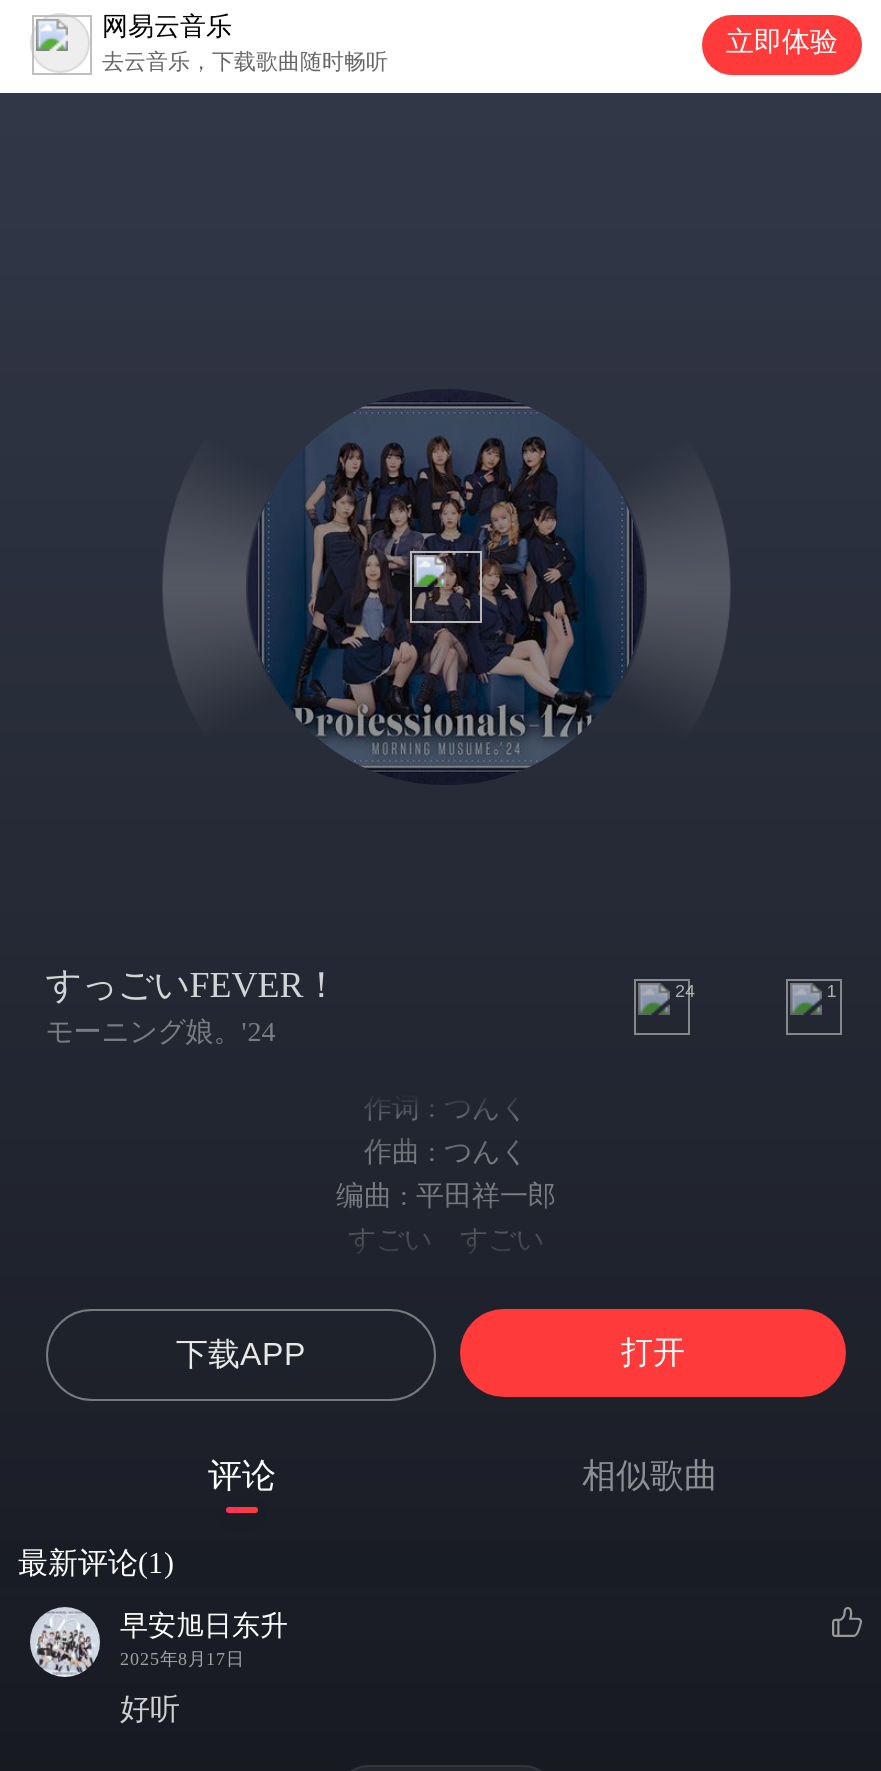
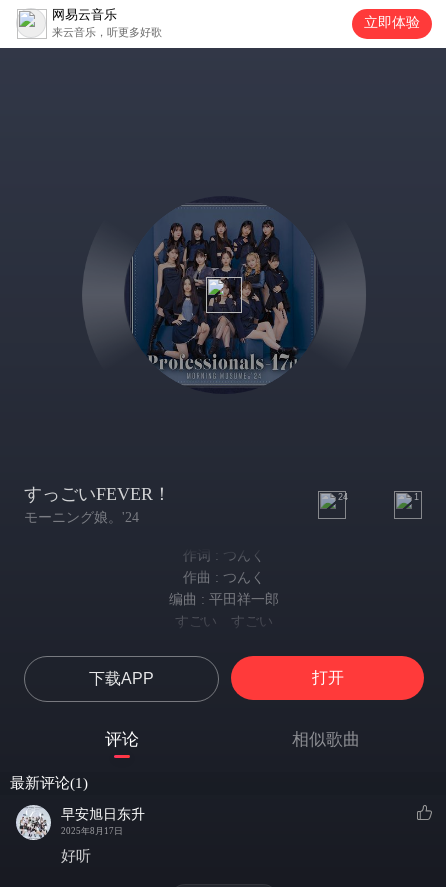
[102,49,388,73] 去云音乐，下载歌曲随时畅听 -> [52,26,162,38] 来云音乐，听更多好歌

